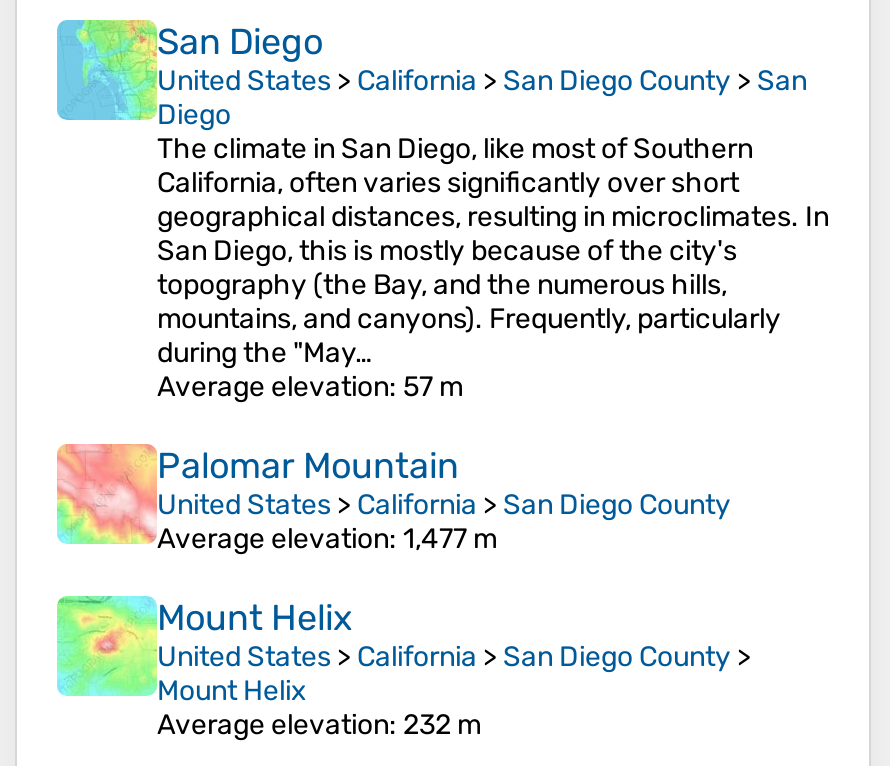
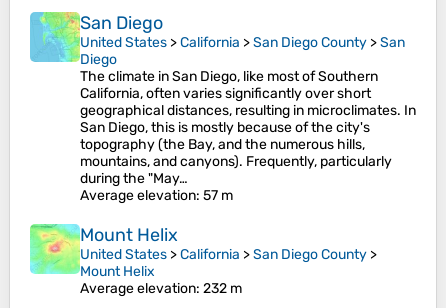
[55,442,731,556] [image] | Palomar Mountain | United States > California > San Diego County | Average elevation: 1,477 m -> none

